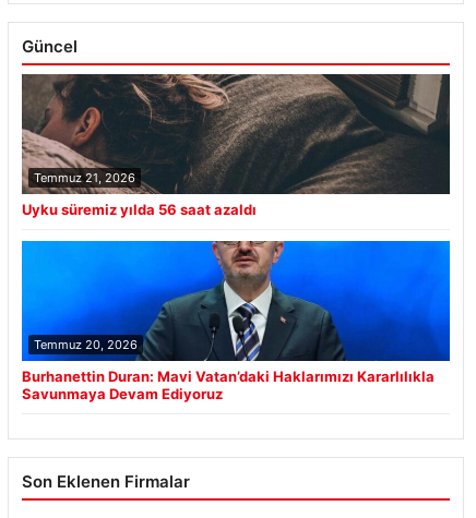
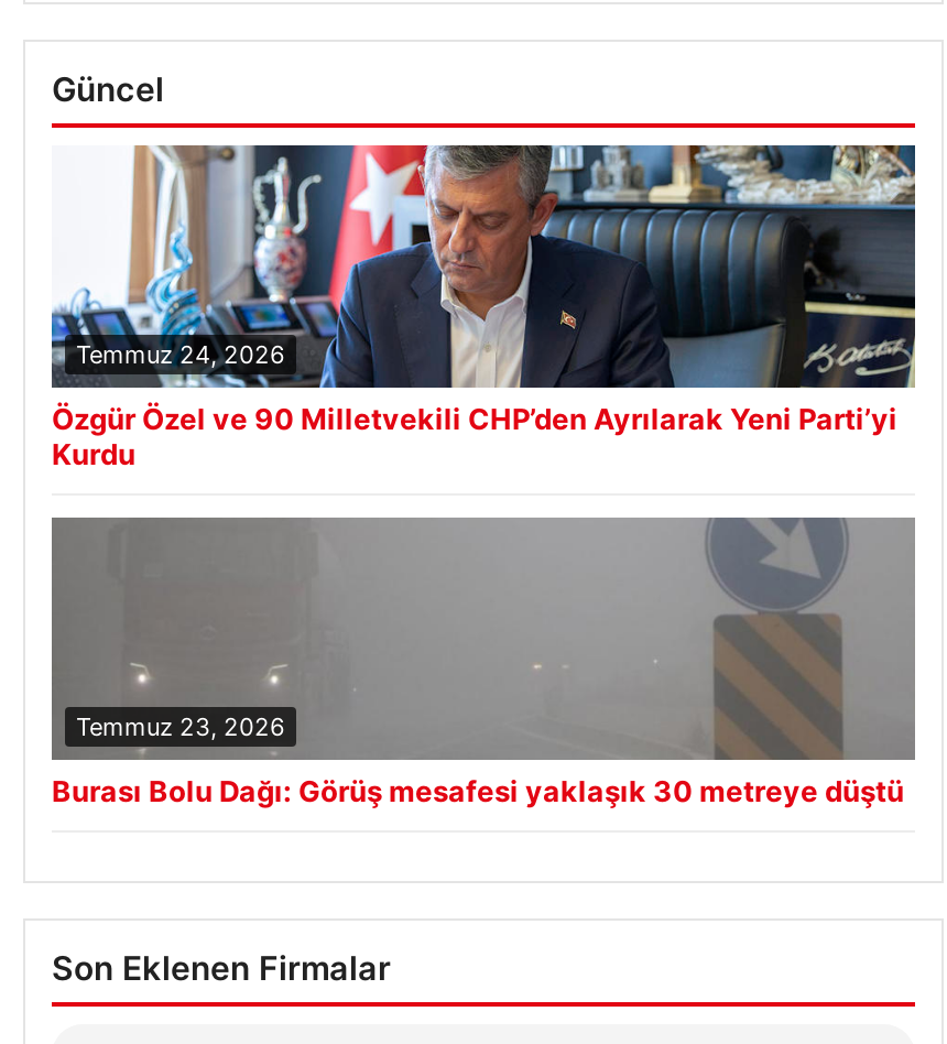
[21,73,451,192] [image] | Temmuz 21, 2026 -> [52,143,917,383] [image] | Temmuz 24, 2026
[22,201,257,218] Uyku süremiz yılda 56 saat azaldı -> [52,401,897,471] Özgür Özel ve 90 Milletvekili CHP’den Ayrılarak Yeni Parti’yi | Kurdu
[21,240,451,359] [image] | Temmuz 20, 2026 -> [50,482,917,742] [image] | Temmuz 23, 2026
[22,367,435,402] Burhanettin Duran: Mavi Vatan’daki Haklarımızı Kararlılıkla | Savunmaya Devam Ediyoruz -> [52,773,904,808] Burası Bolu Dağı: Görüş mesafesi yaklaşık 30 metreye düştü

